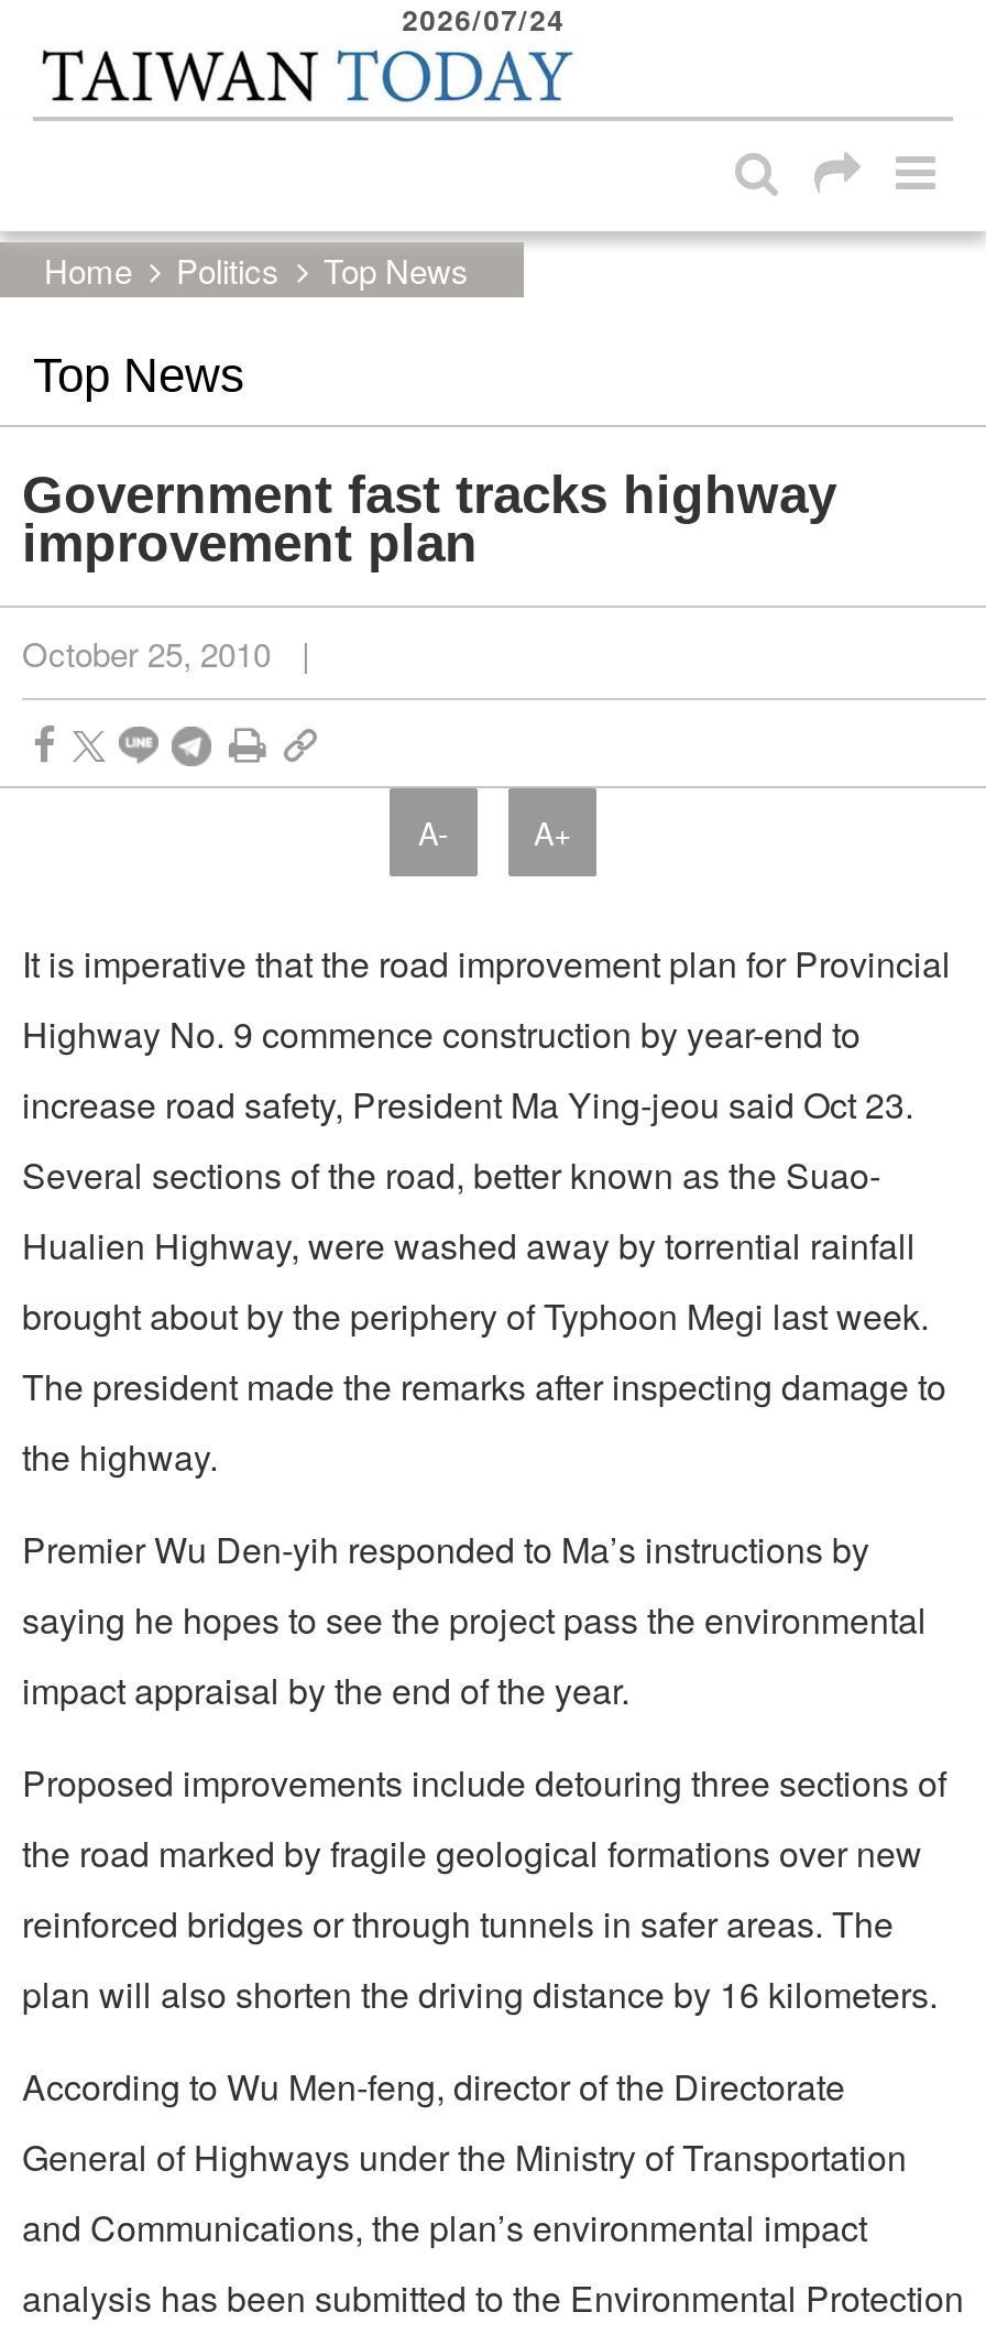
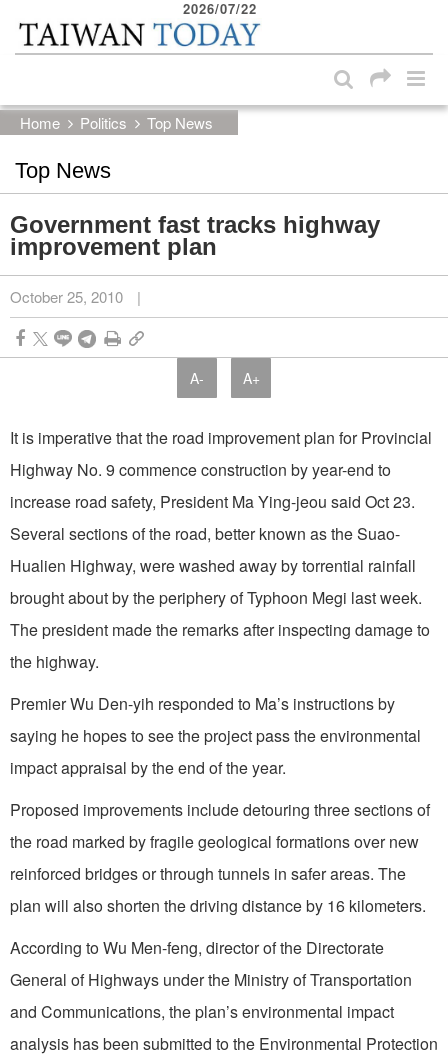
[402,0,565,40] 2026/07/24 -> [183,0,257,18] 2026/07/22

